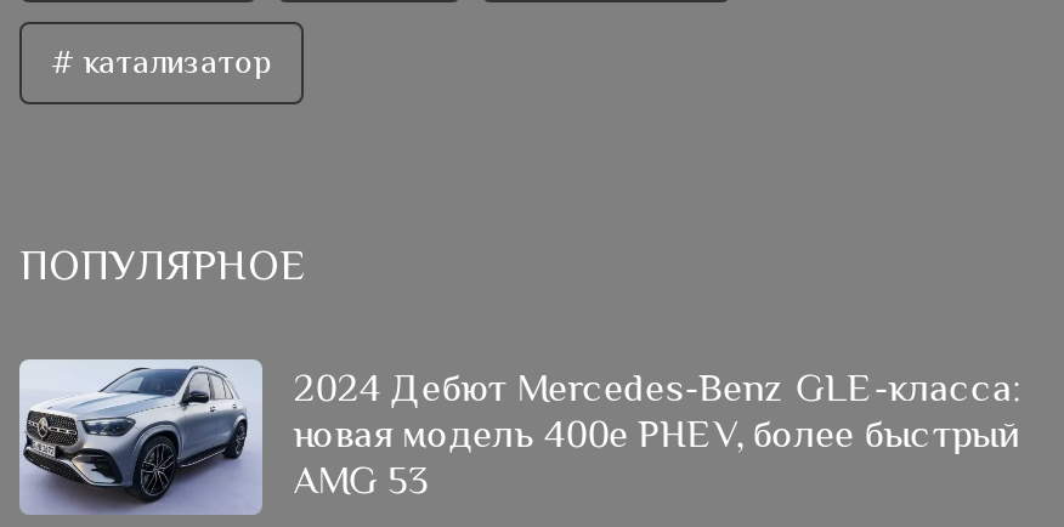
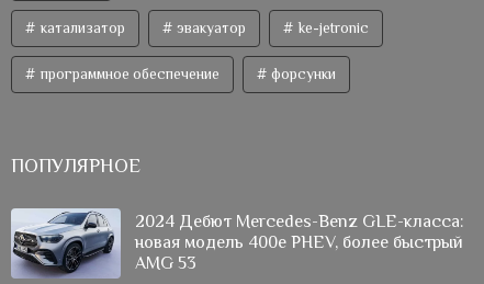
none -> [37,19,369,82] эвакуатор | ke-jetronic | программное обеспечение | форсунки

